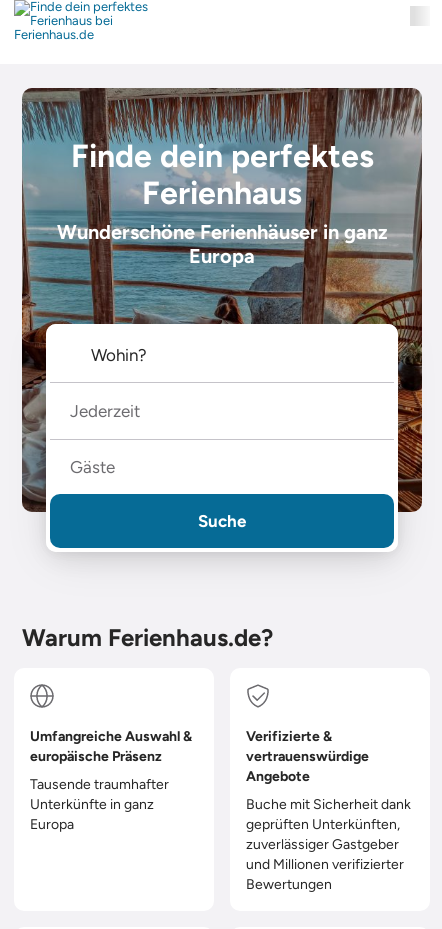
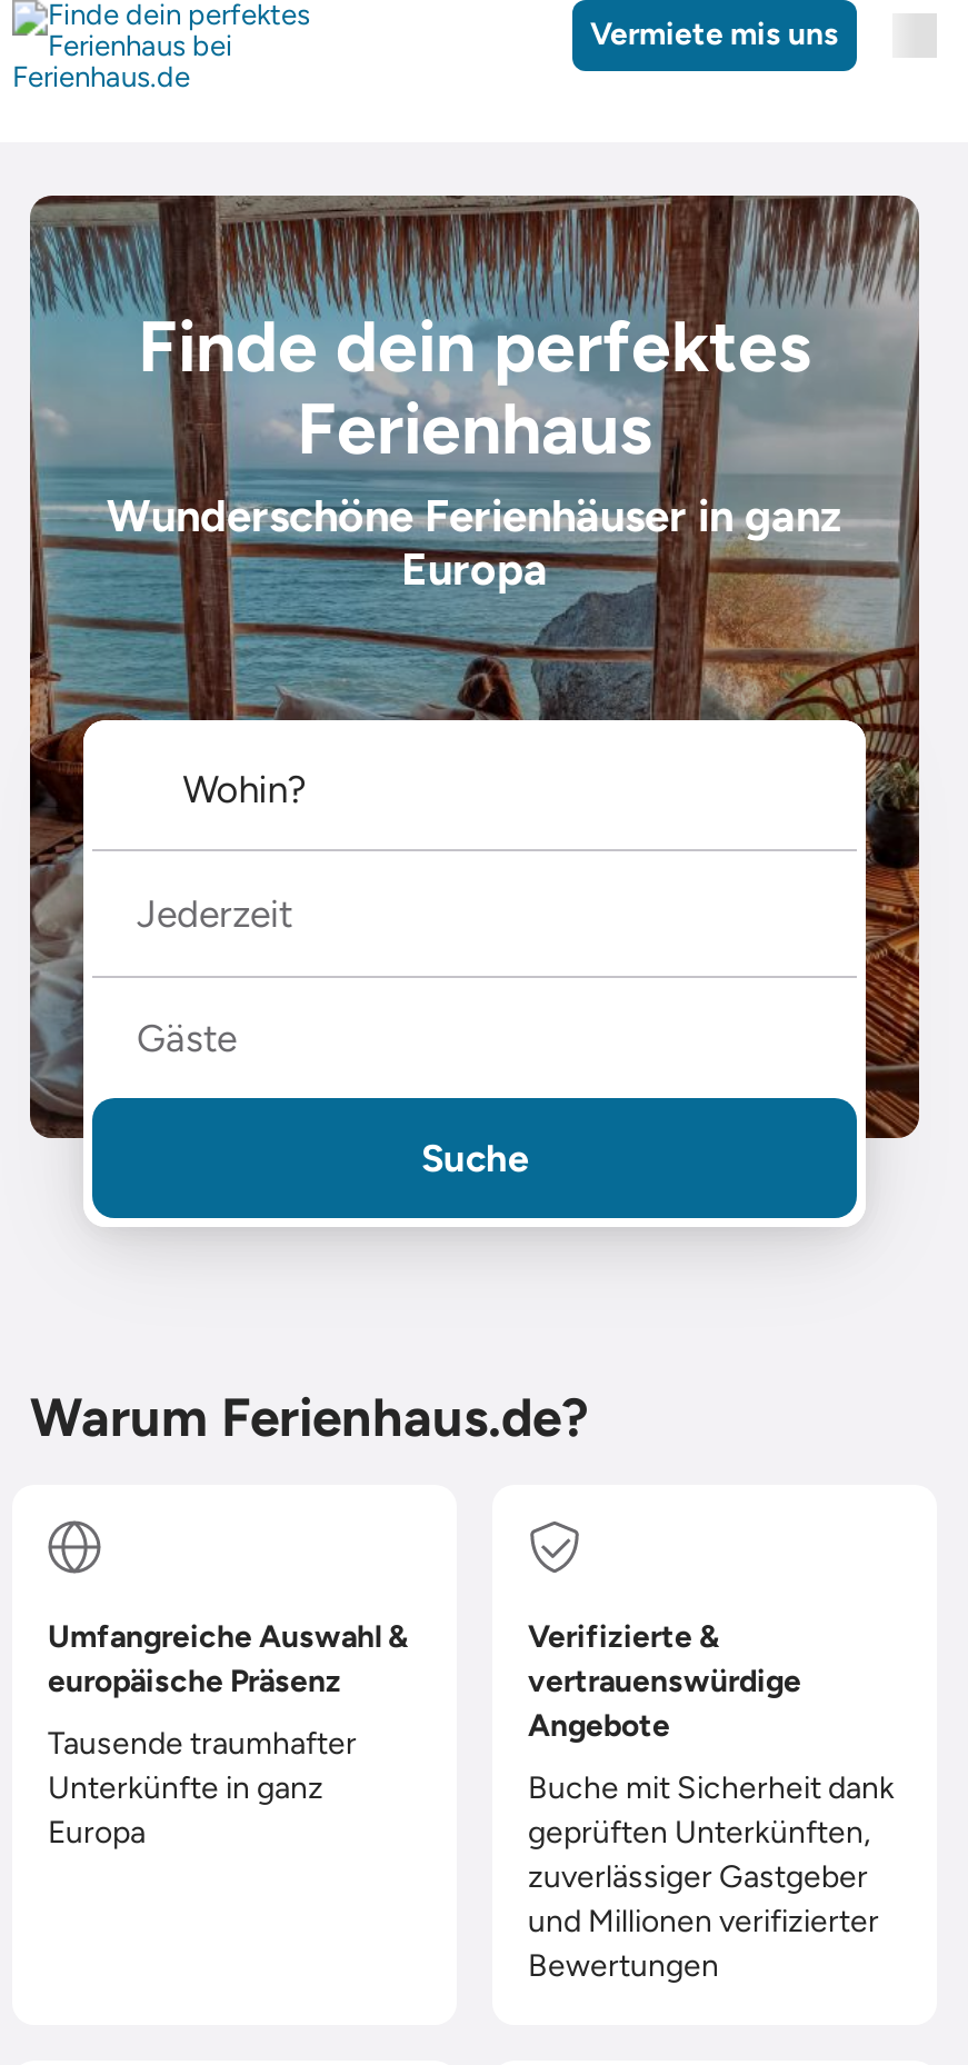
none -> [590,16,839,53] Vermiete mis uns

